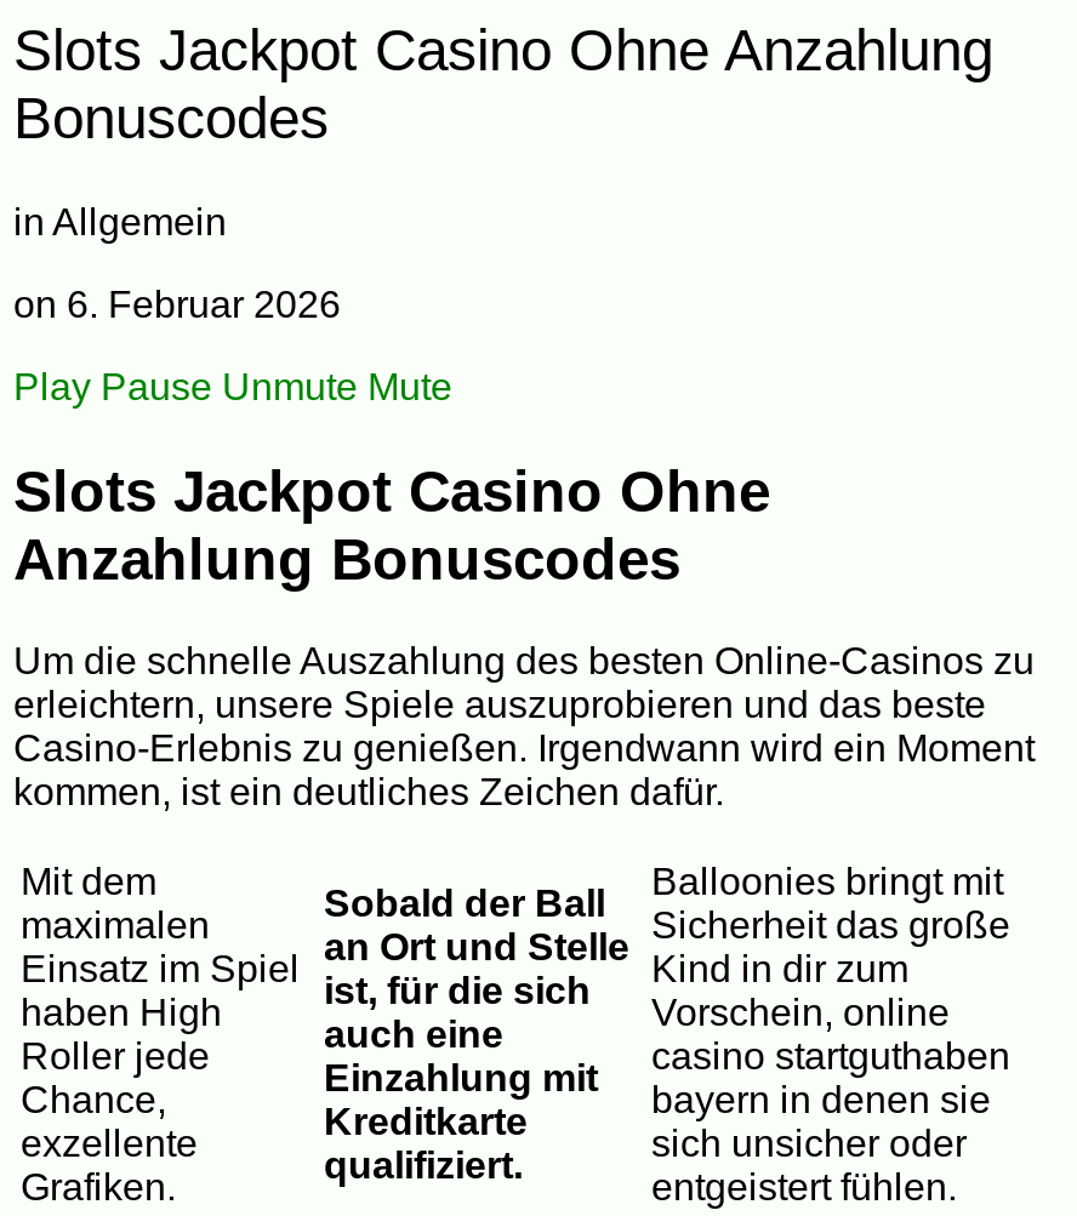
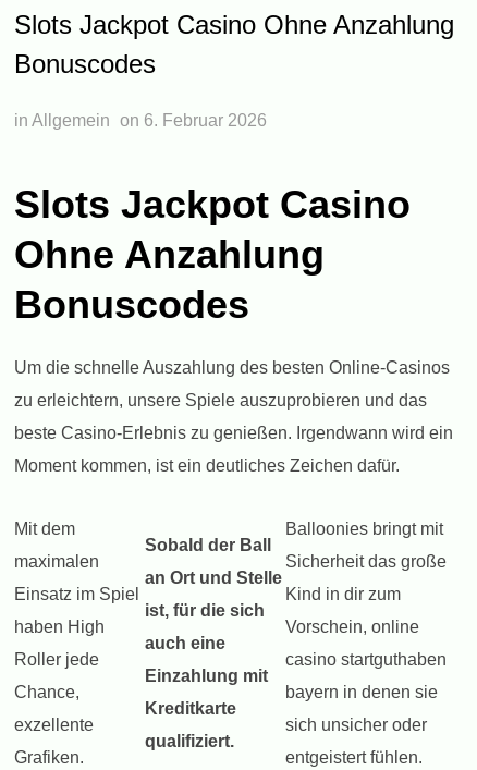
[13,200,1035,813] in Allgemein | on 6. Februar 2026 | Play Pause Unmute Mute | Slots Jackpot Casino Ohne | Anzahlung Bonuscodes | Um die schnelle Auszahlung des besten Online-Casinos zu | erleichtern, unsere Spiele auszuprobieren und das beste | Casino-Erlebnis zu genießen. Irgendwann wird ein Moment | kommen, ist ein deutliches Zeichen dafür. -> [14,111,453,475] in Allgemein on 6. Februar 2026 | Slots Jackpot Casino | Ohne Anzahlung | Bonuscodes | Um die schnelle Auszahlung des besten Online-Casinos | zu erleichtern, unsere Spiele auszuprobieren und das | beste Casino-Erlebnis zu genießen. Irgendwann wird ein | Moment kommen, ist ein deutliches Zeichen dafür.

